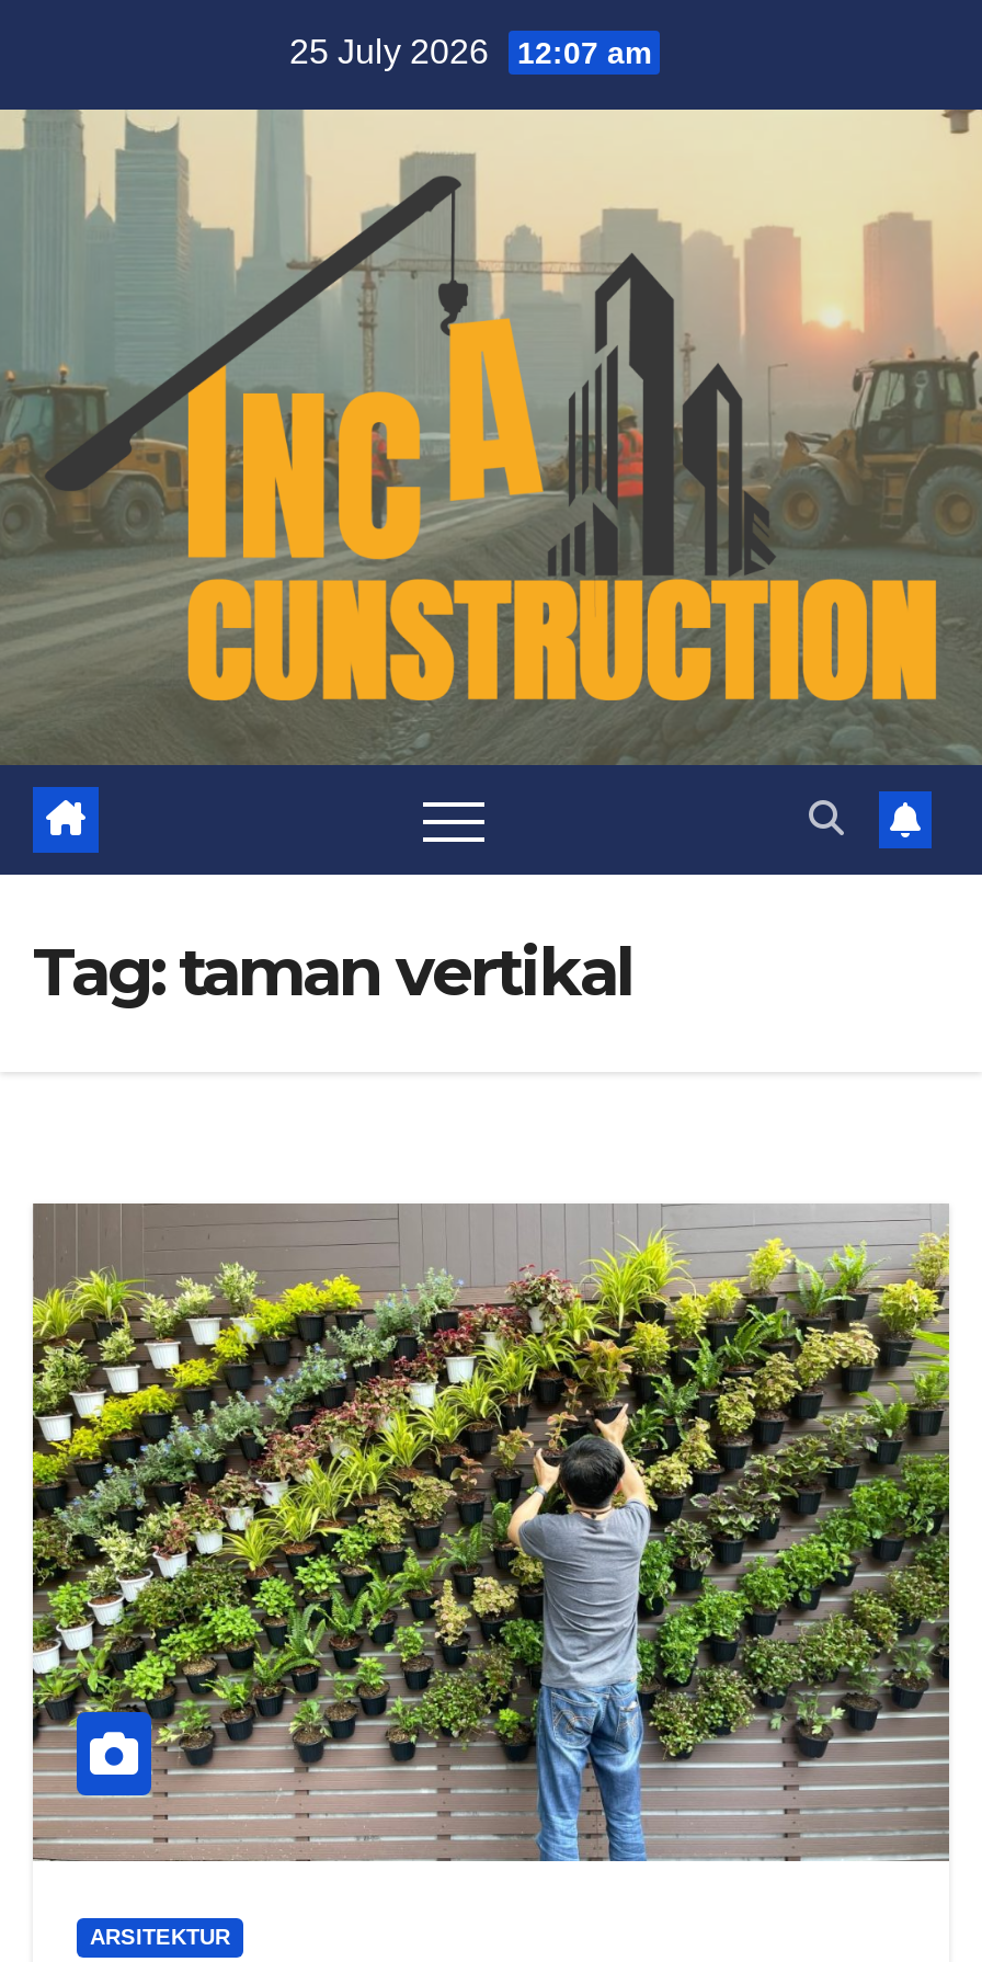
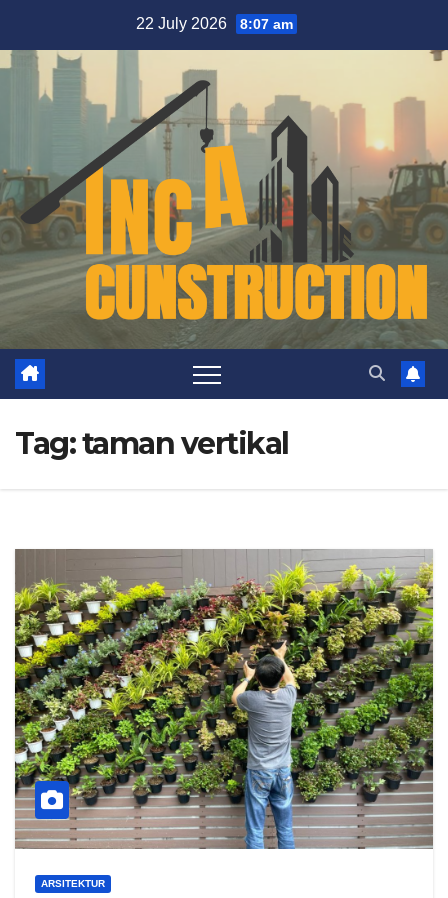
[289,33,651,70] 25 July 2026 12:07 am -> [136,15,293,32] 22 July 2026 8:07 am

